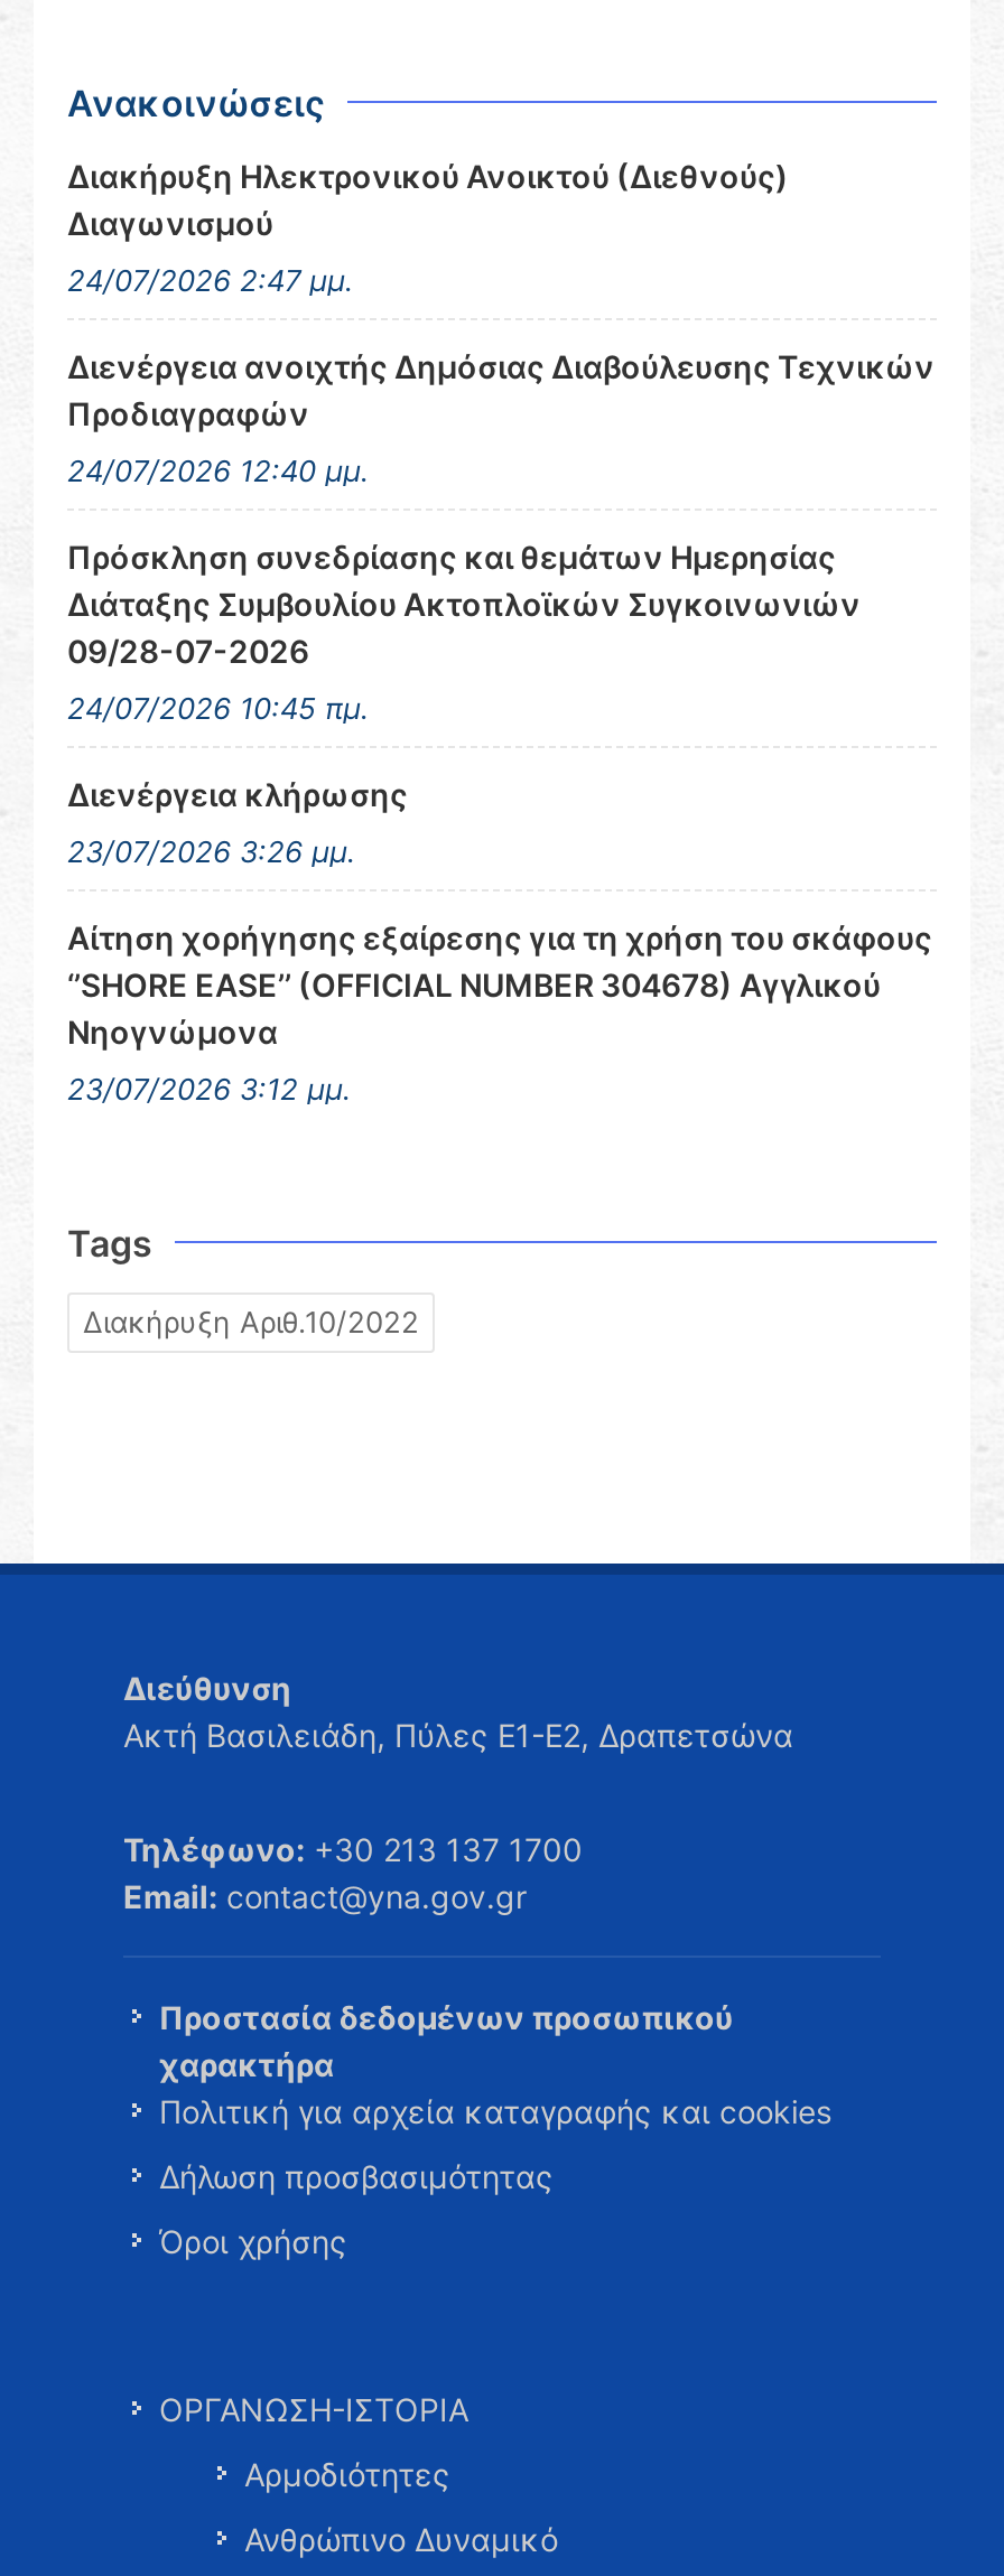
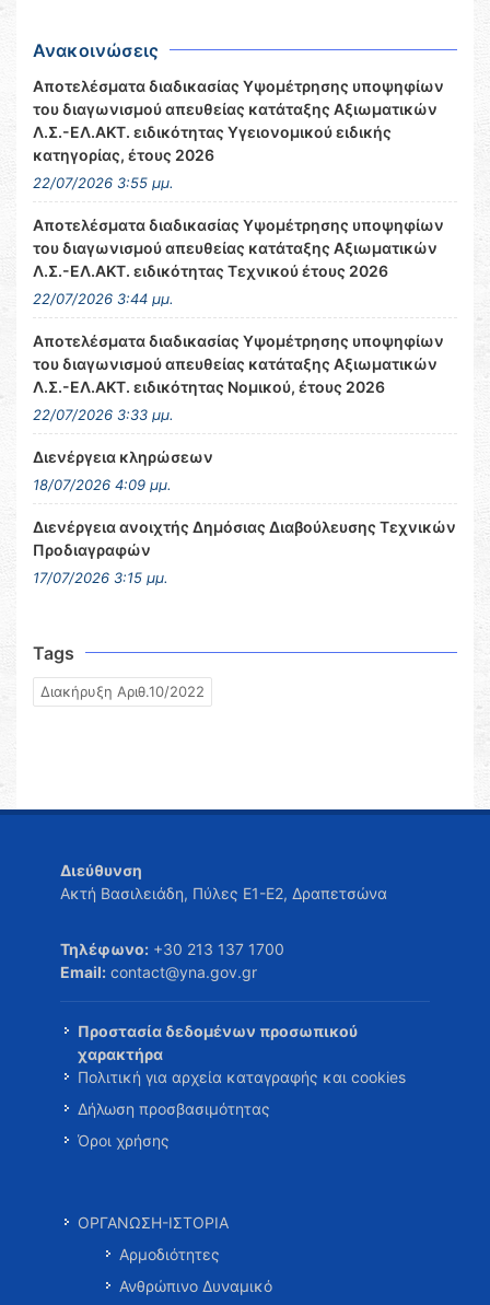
[67,157,789,298] Διακήρυξη Ηλεκτρονικού Ανοικτού (Διεθνούς) | Διαγωνισμού | 24/07/2026 2:47 μμ. -> [33,77,444,493] Αποτελέσματα διαδικασίας Υψομέτρησης υποψηφίων | του διαγωνισμού απευθείας κατάταξης Αξιωματικών | Λ.Σ.-ΕΛ.ΑΚΤ. ειδικότητας Υγειονομικού ειδικής | κατηγορίας, έτους 2026 | 22/07/2026 3:55 μμ. | Αποτελέσματα διαδικασίας Υψομέτρησης υποψηφίων | του διαγωνισμού απευθείας κατάταξης Αξιωματικών | Λ.Σ.-ΕΛ.ΑΚΤ. ειδικότητας Τεχνικού έτους 2026 | 22/07/2026 3:44 μμ. | Αποτελέσματα διαδικασίας Υψομέτρησης υποψηφίων | του διαγωνισμού απευθείας κατάταξης Αξιωματικών | Λ.Σ.-ΕΛ.ΑΚΤ. ειδικότητας Νομικού, έτους 2026 | 22/07/2026 3:33 μμ. | Διενέργεια κληρώσεων | 18/07/2026 4:09 μμ.
moved [67,347,935,432] -> [33,517,456,559]: Διενέργεια ανοιχτής Δημόσιας Διαβούλευσης Τεχνικών | Προδιαγραφών
[67,452,932,1107] 24/07/2026 12:40 μμ. | Πρόσκληση συνεδρίασης και θεμάτων Ημερησίας | Διάταξης Συμβουλίου Ακτοπλοϊκών Συγκοινωνιών | 09/28-07-2026 | 24/07/2026 10:45 πμ. | Διενέργεια κλήρωσης | 23/07/2026 3:26 μμ. | Αίτηση χορήγησης εξαίρεσης για τη χρήση του σκάφους | ‘’SHORE EASE’’ (OFFICIAL NUMBER 304678) Αγγλικού | Νηογνώμονα | 23/07/2026 3:12 μμ. -> [33,569,168,586] 17/07/2026 3:15 μμ.

